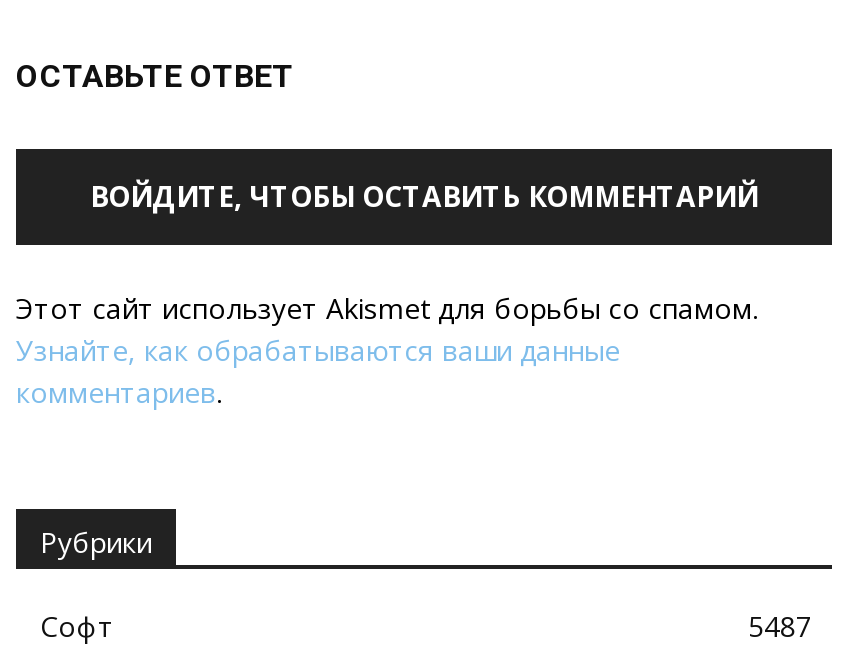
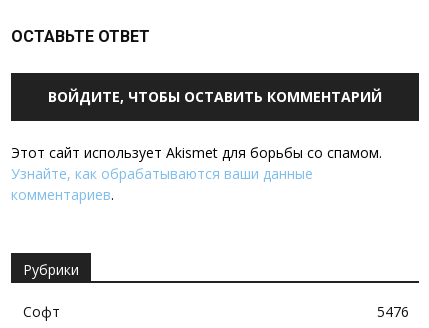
[748,607,812,645] 5487 -> [377,302,409,321] 5476

